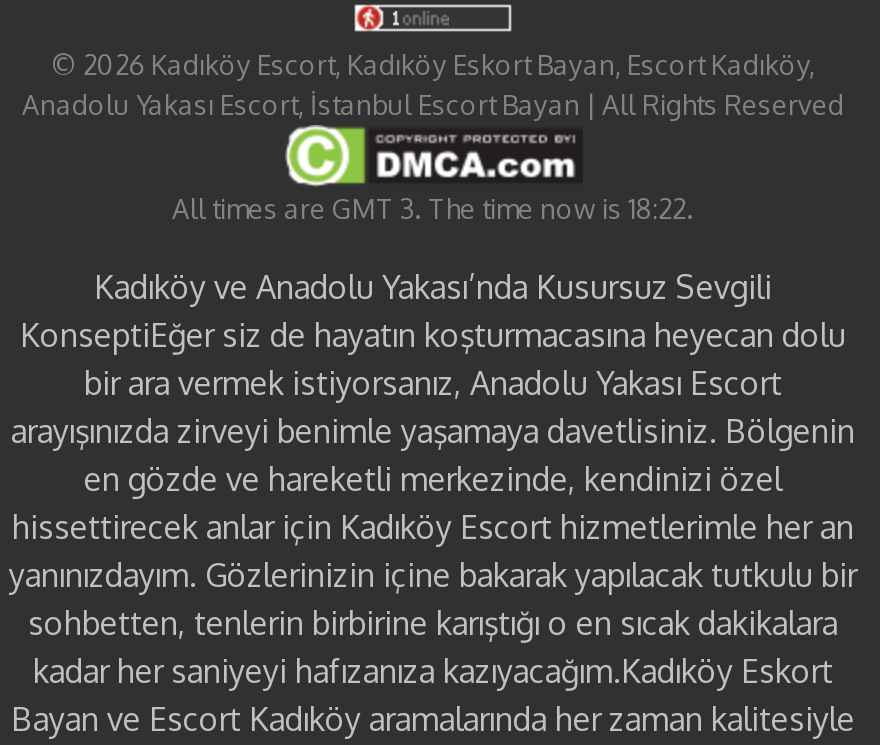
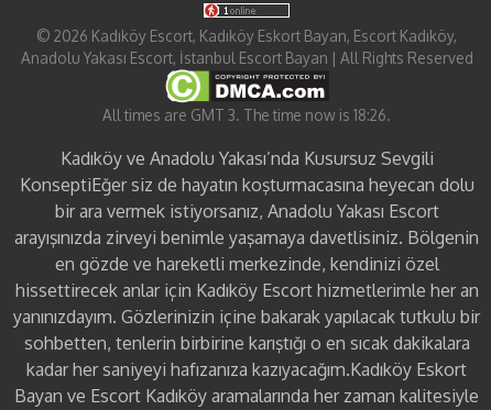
[172,192,694,226] All times are GMT 3. The time now is 18:22. -> [102,106,391,125] All times are GMT 3. The time now is 18:26.

